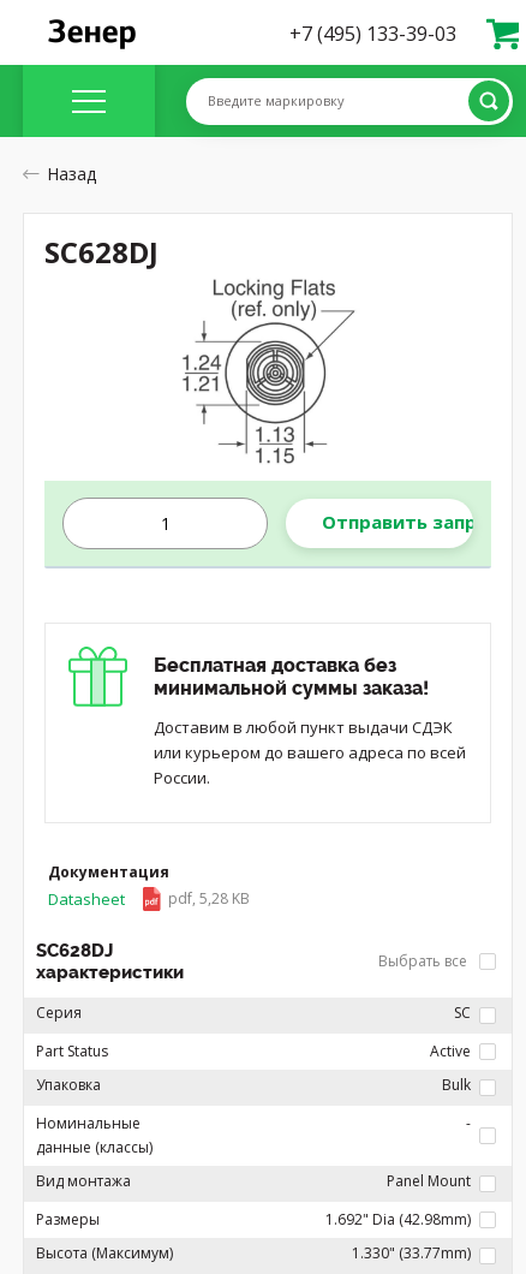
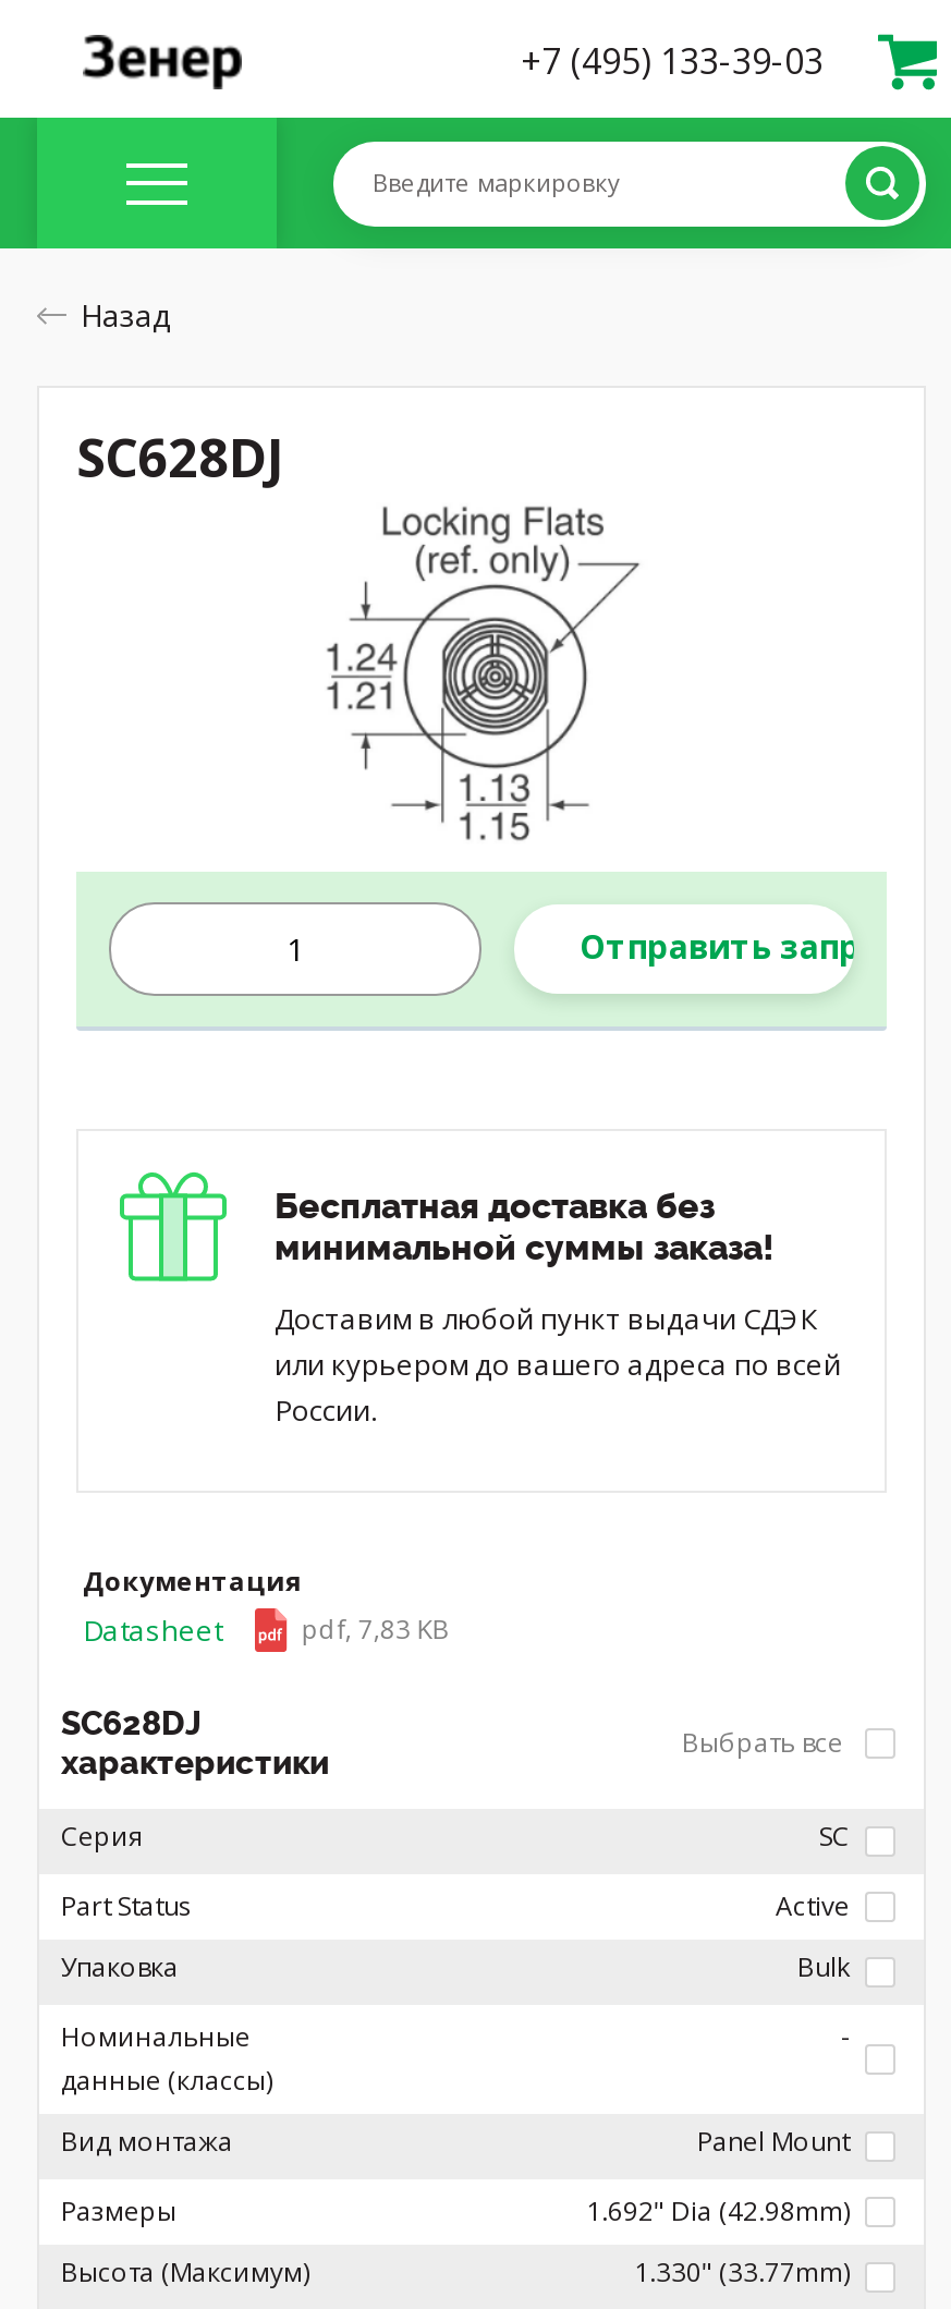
[168,888,250,909] pdf, 5,28 KB -> [301,1611,449,1648] pdf, 7,83 KB

